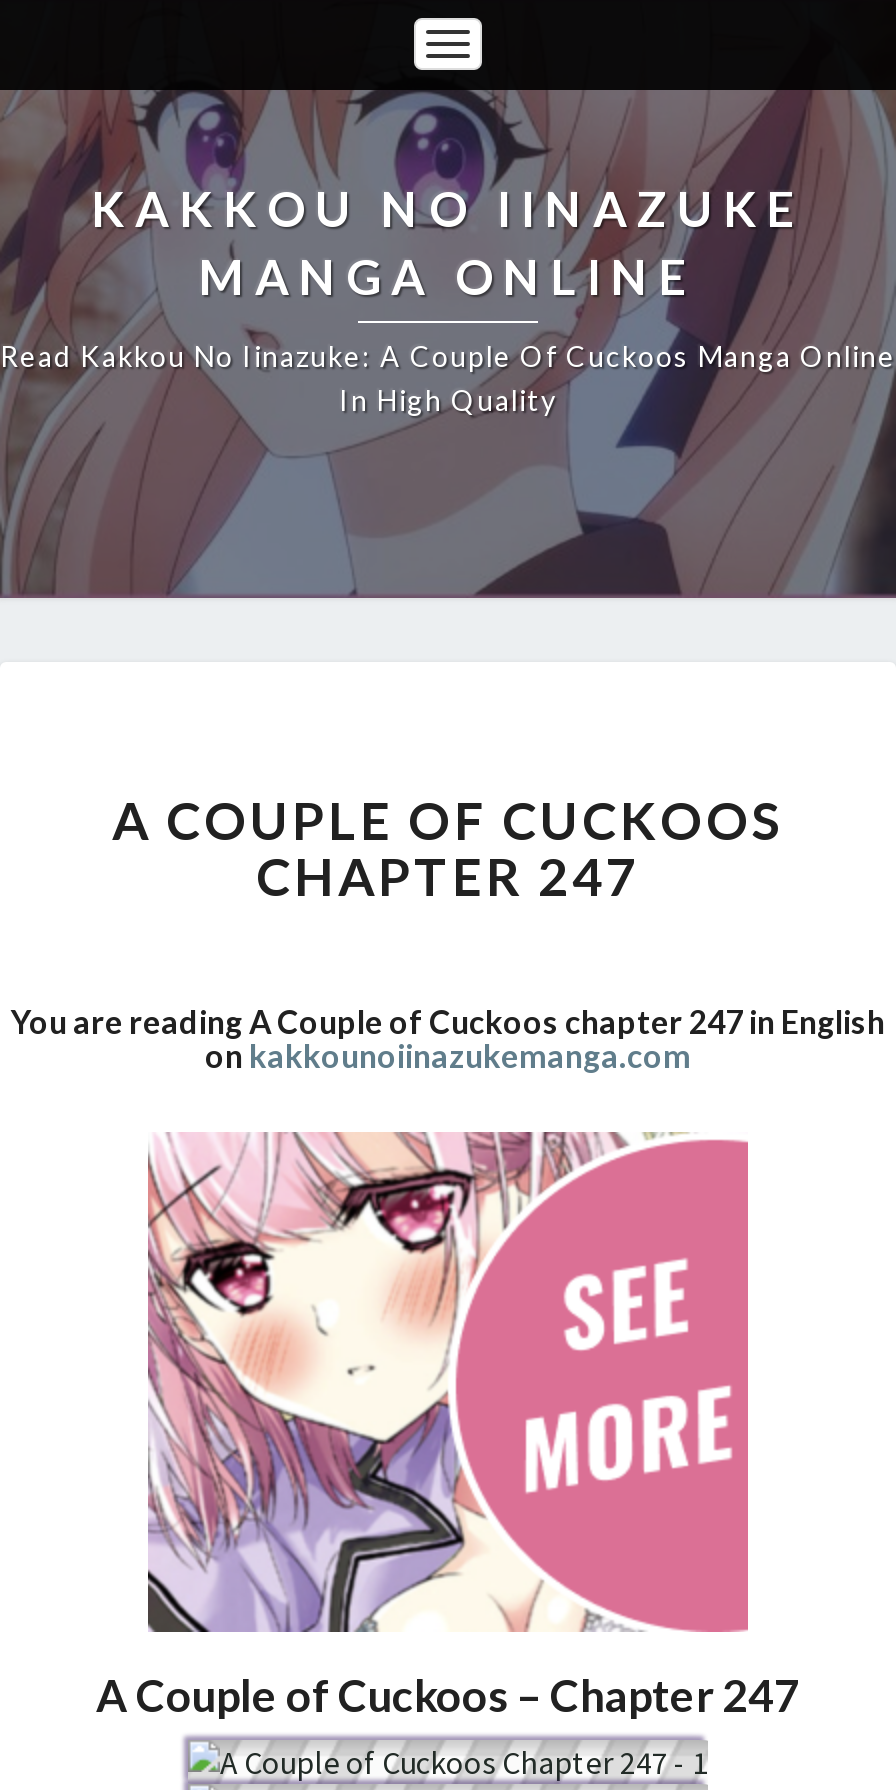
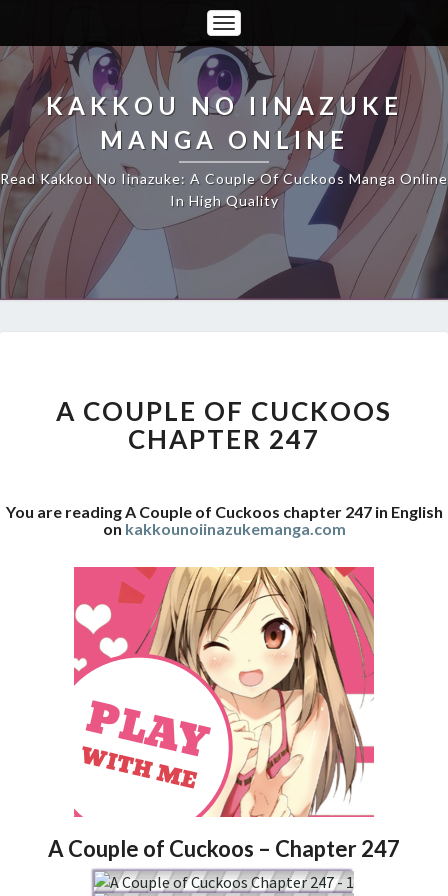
[146,1132,750,1634] [image] -> [73,566,375,818] [image]

